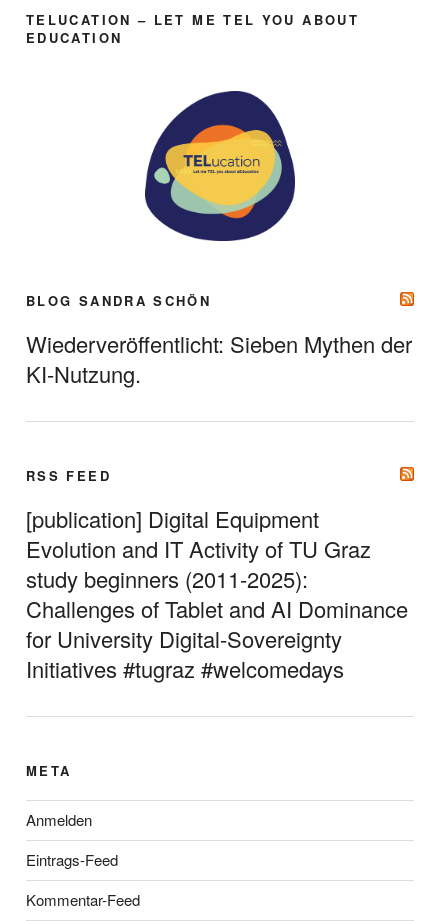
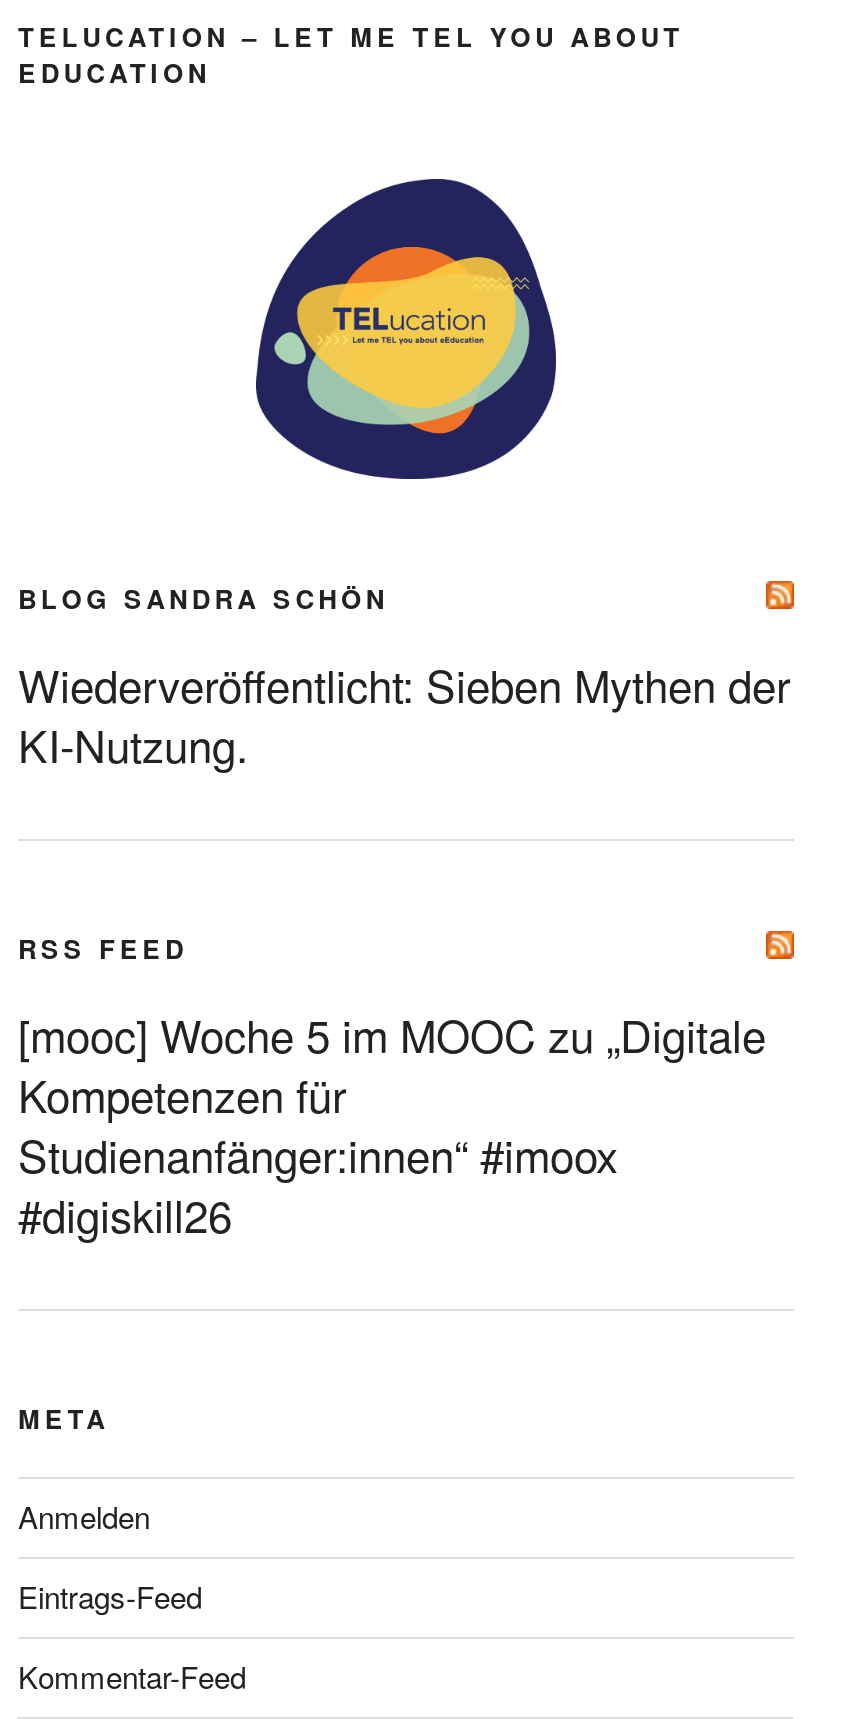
[26,503,408,684] [publication] Digital Equipment | Evolution and IT Activity of TU Graz | study beginners (2011-2025): | Challenges of Tablet and AI Dominance | for University Digital-Sovereignty | Initiatives #tugraz #welcomedays -> [18,1004,766,1246] [mooc] Woche 5 im MOOC zu „Digitale | Kompetenzen für | Studienanfänger:innen“ #imoox | #digiskill26

